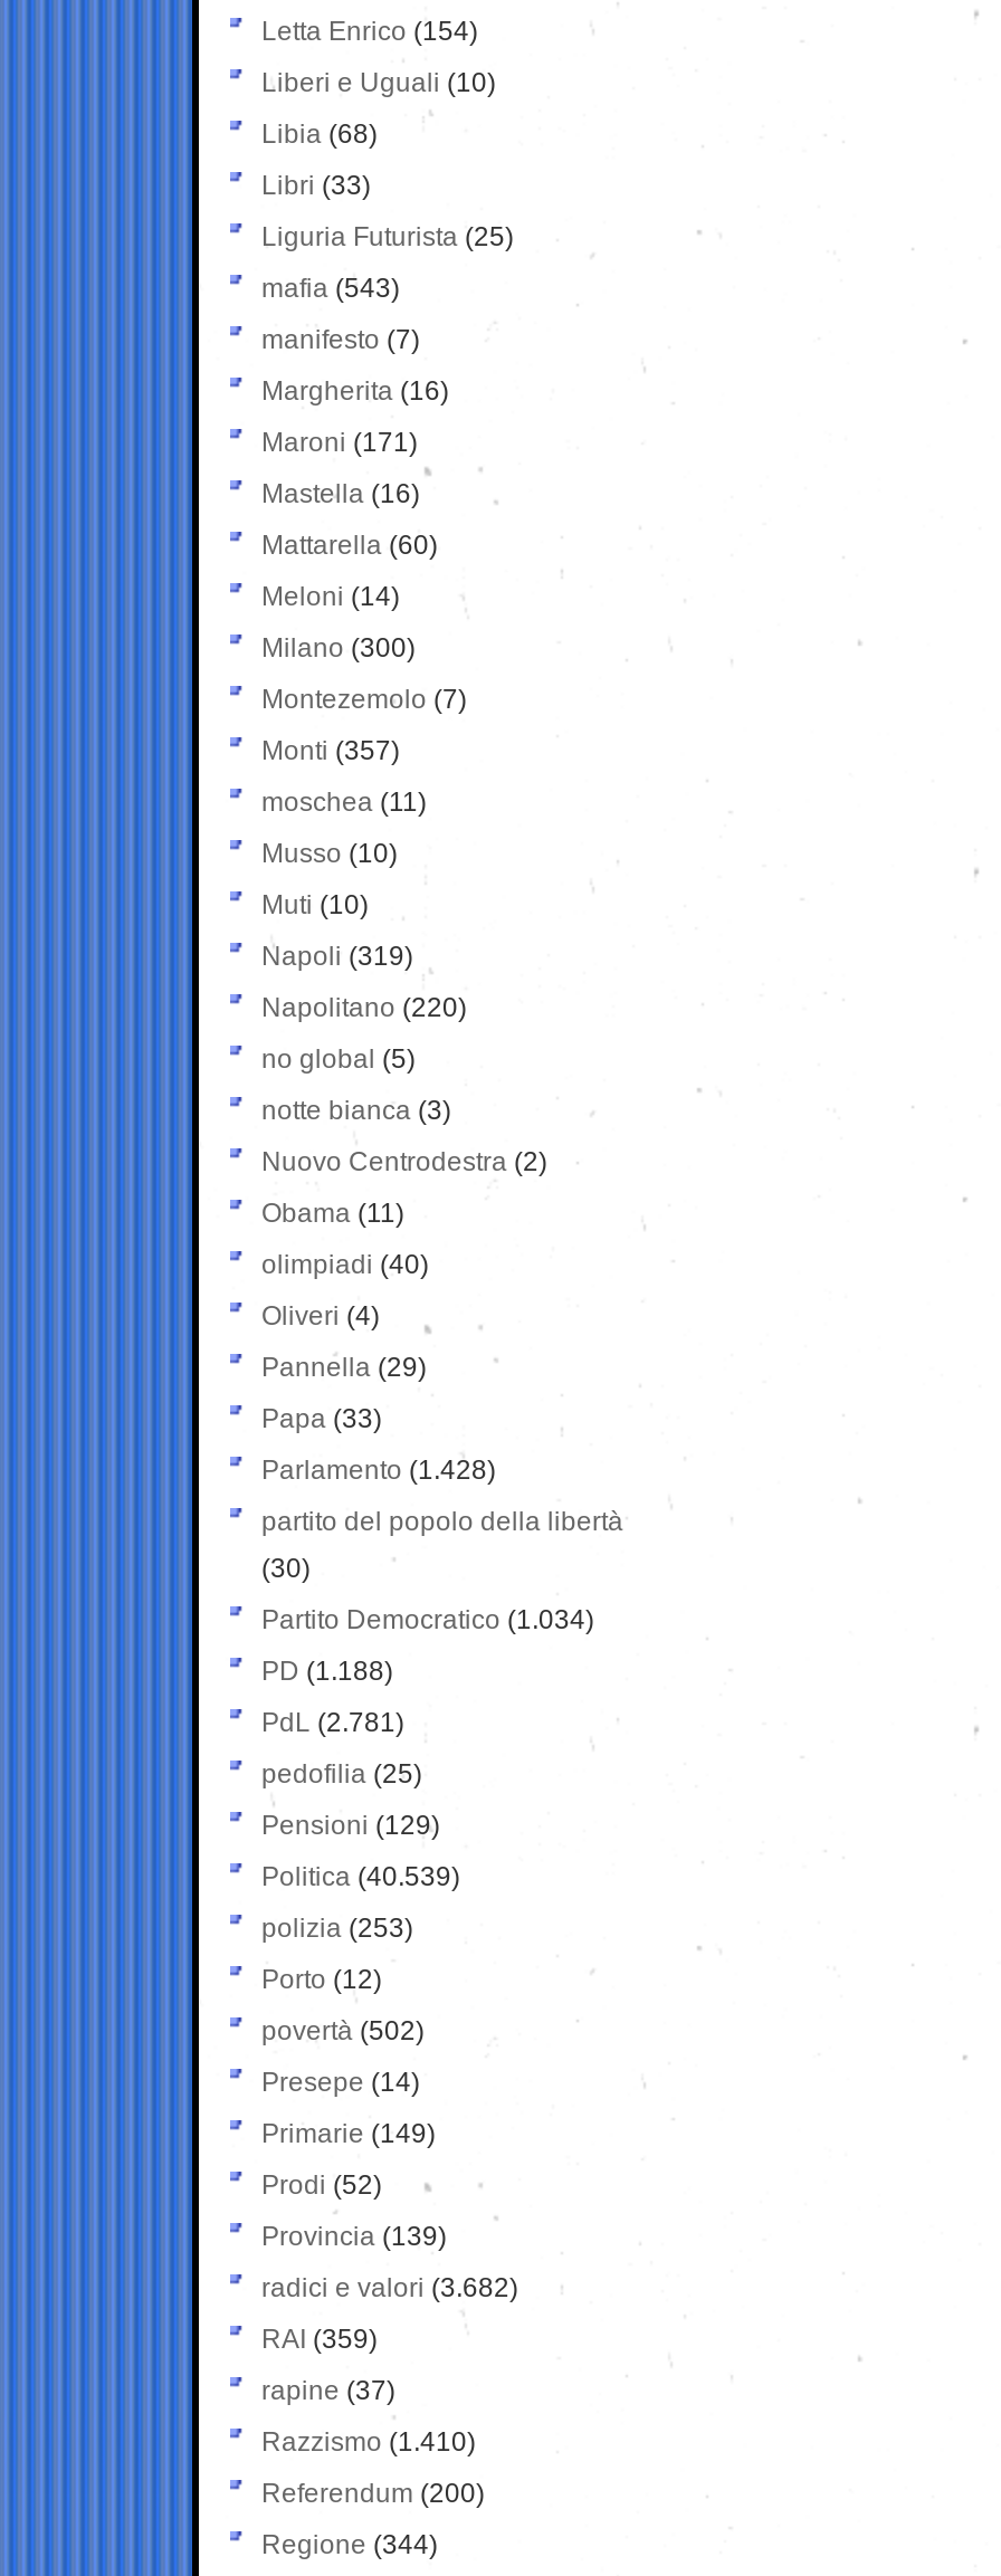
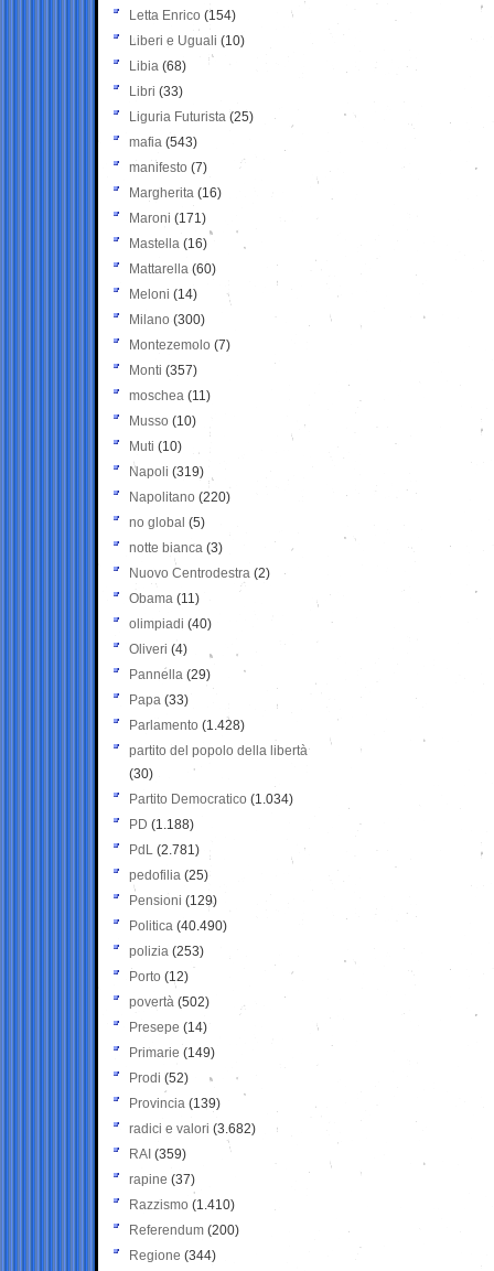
[261,1861,460,1892] Politica (40.539) -> [129,918,227,934] Politica (40.490)

